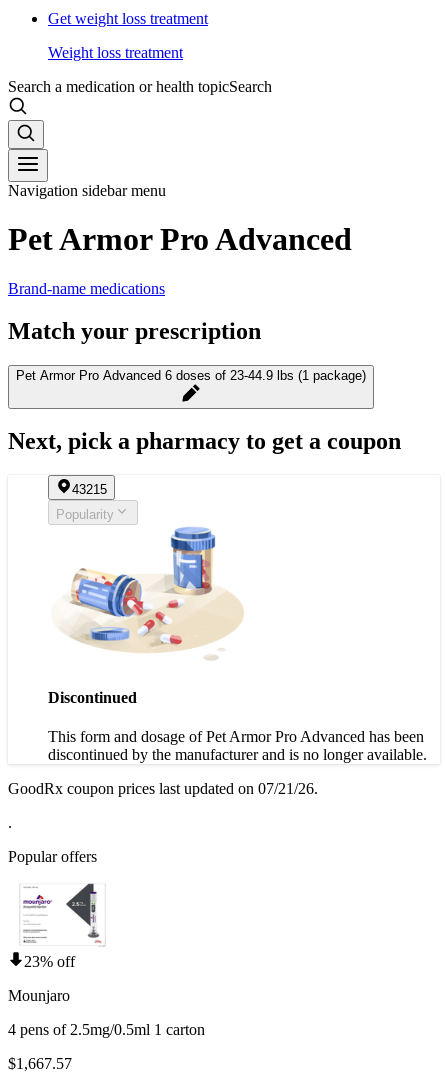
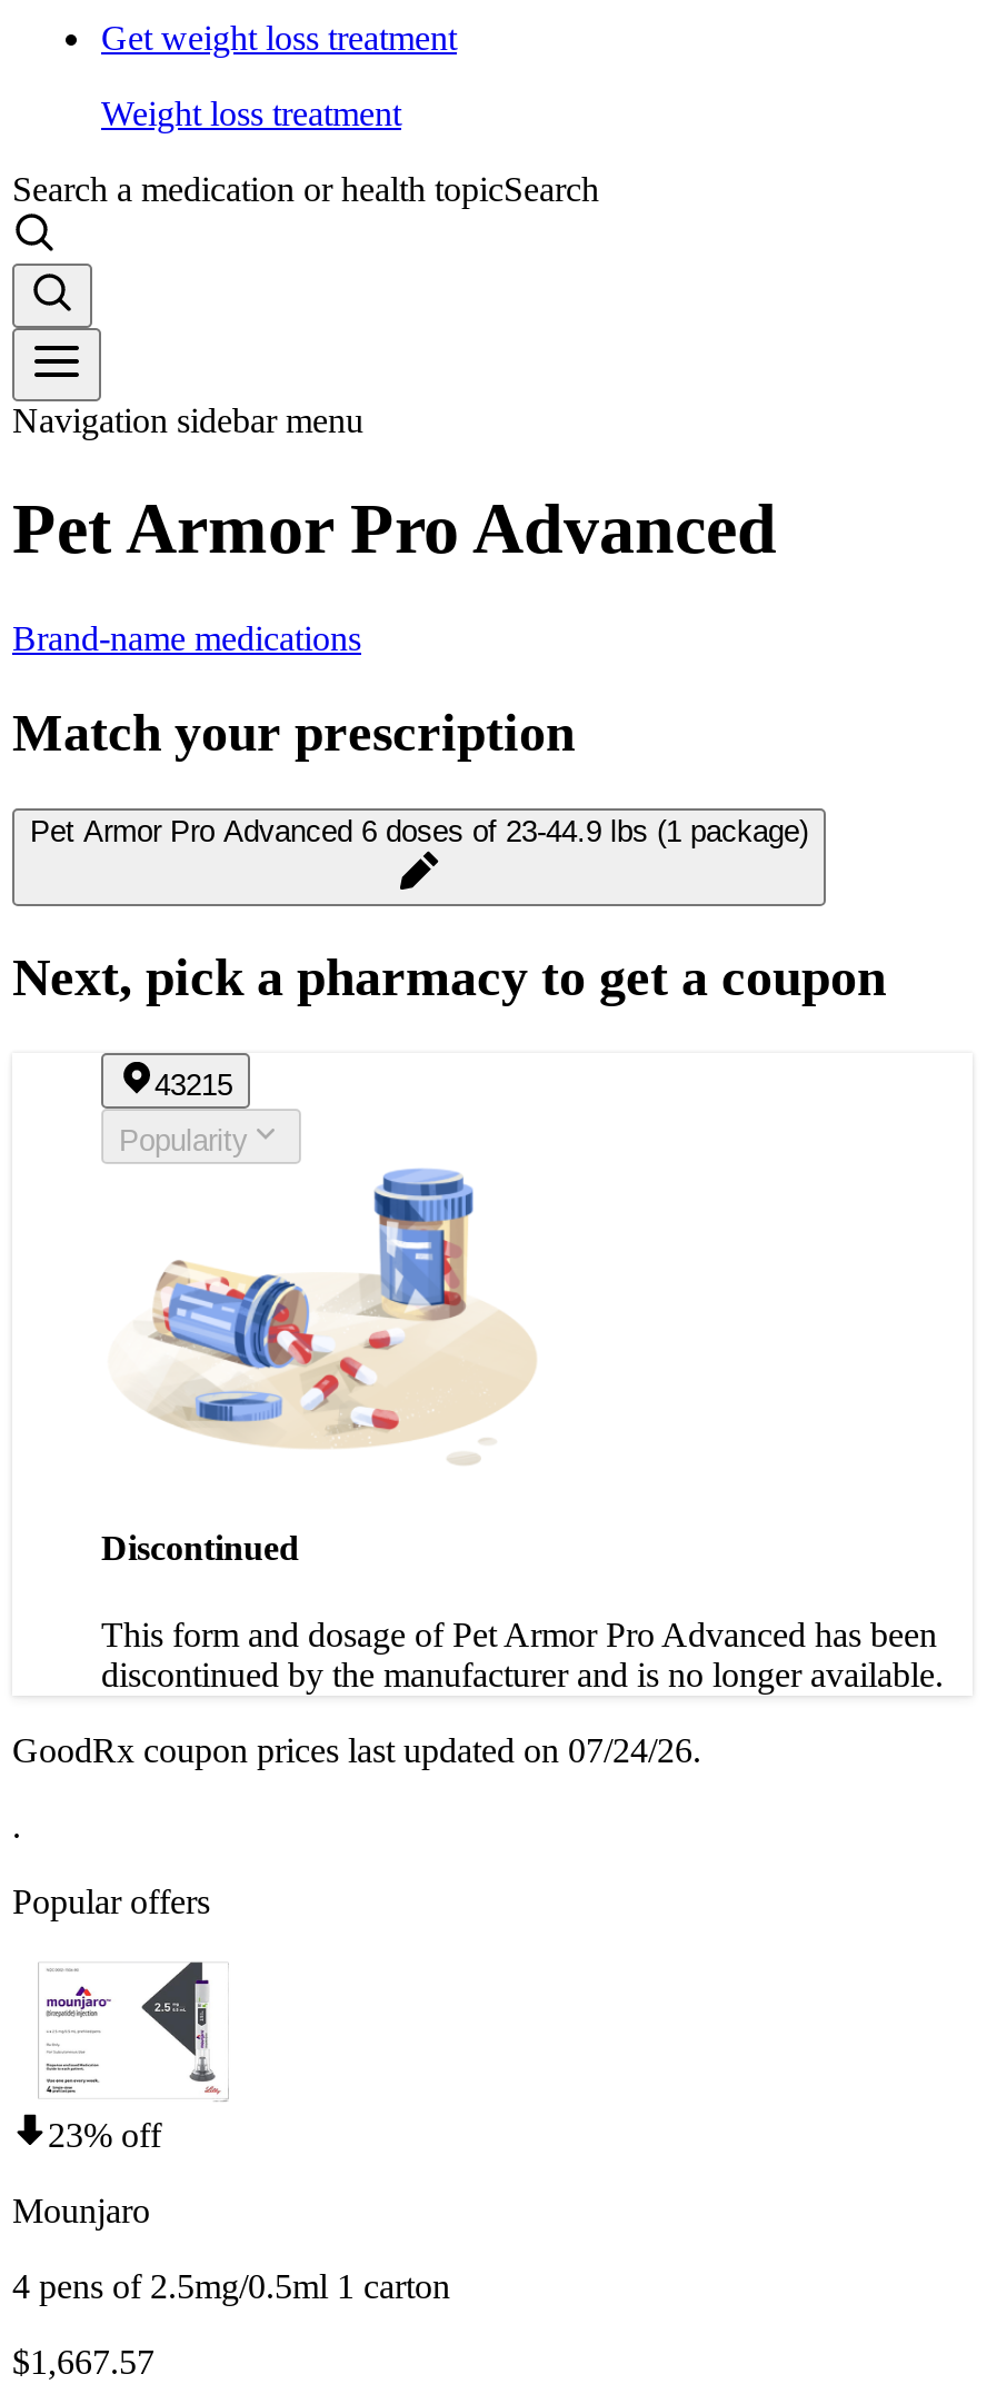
[8,780,318,797] GoodRx coupon prices last updated on 07/21/26. -> [12,1731,701,1769] GoodRx coupon prices last updated on 07/24/26.

